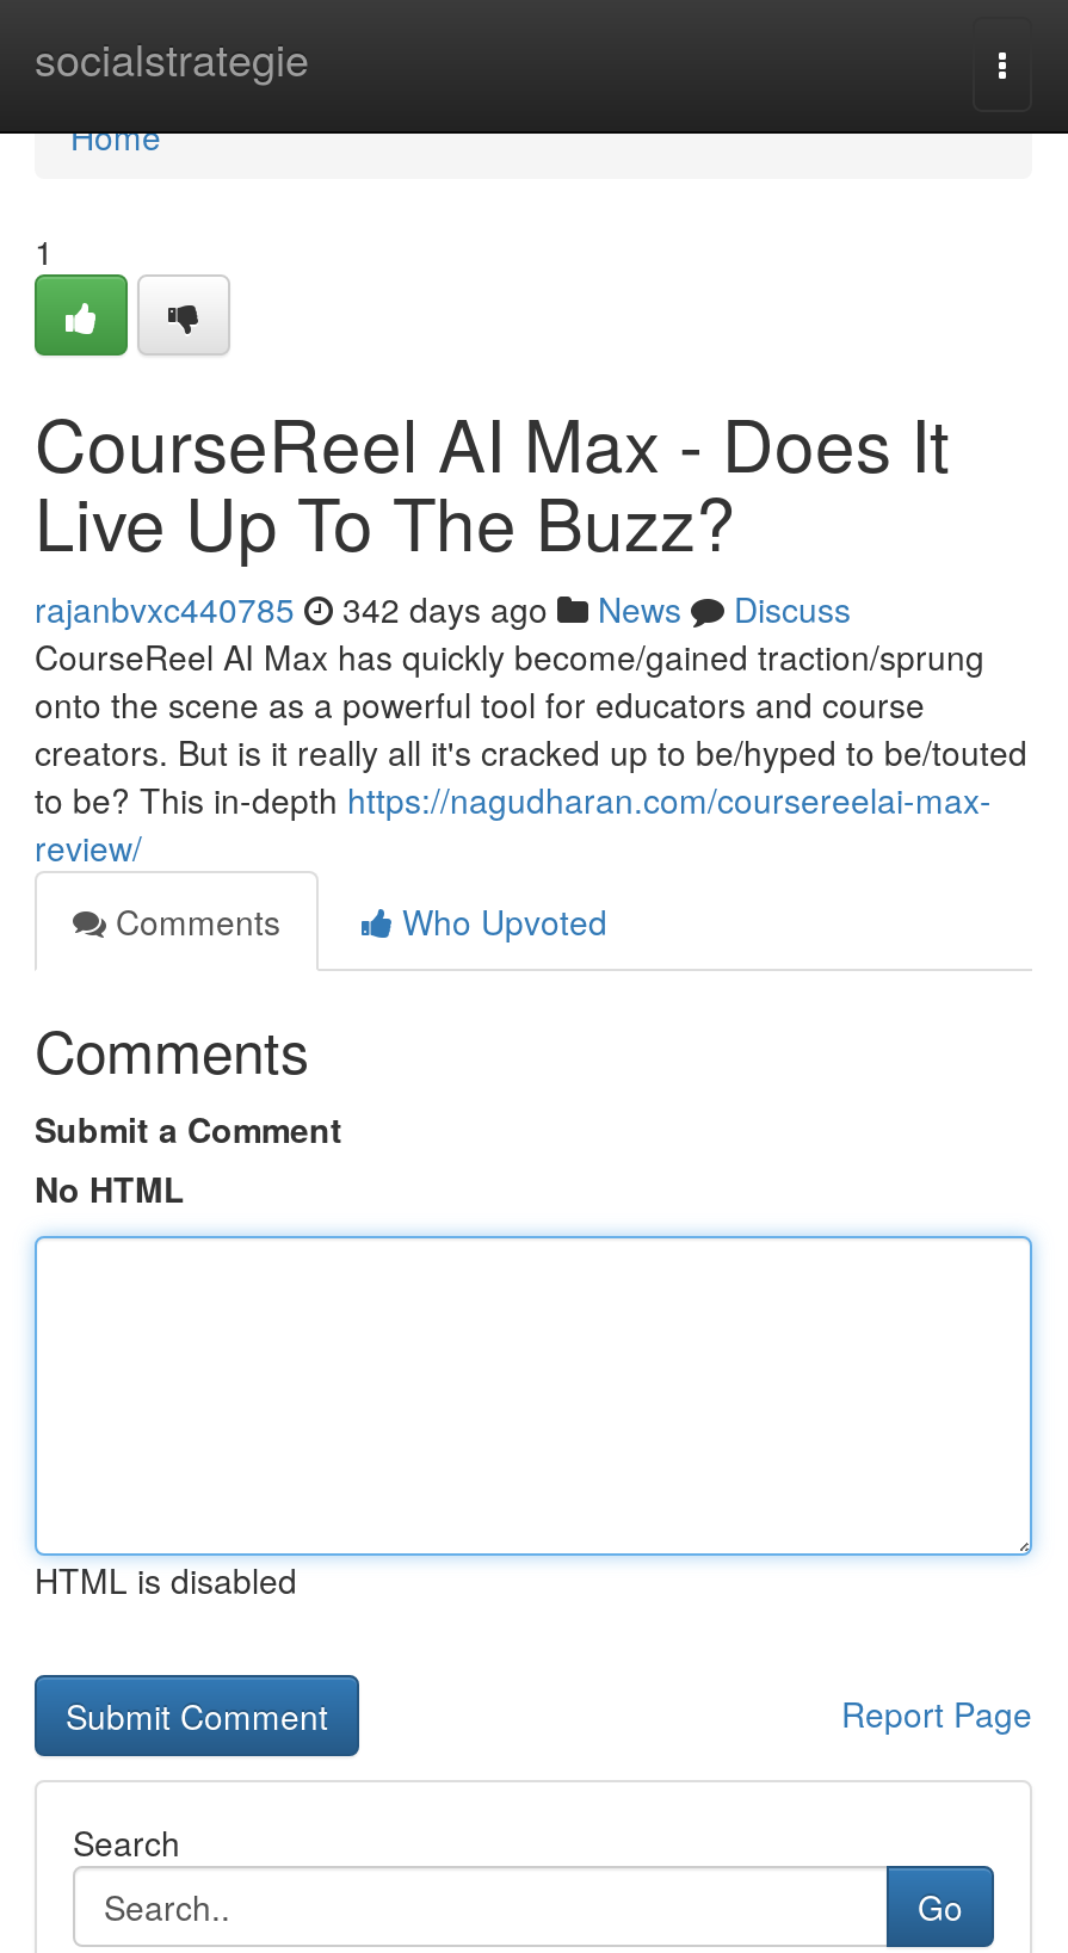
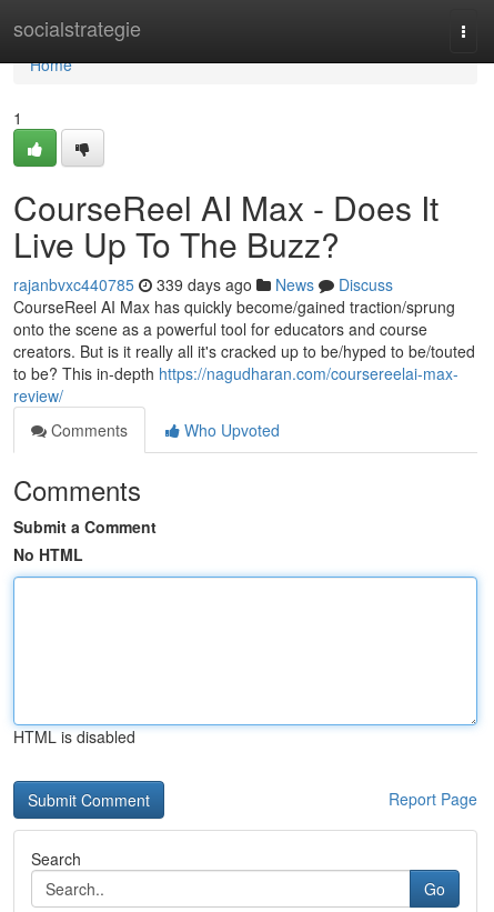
[35,585,851,632] rajanbvxc440785 342 days ago News Discuss -> [13,273,393,295] rajanbvxc440785 339 days ago News Discuss

